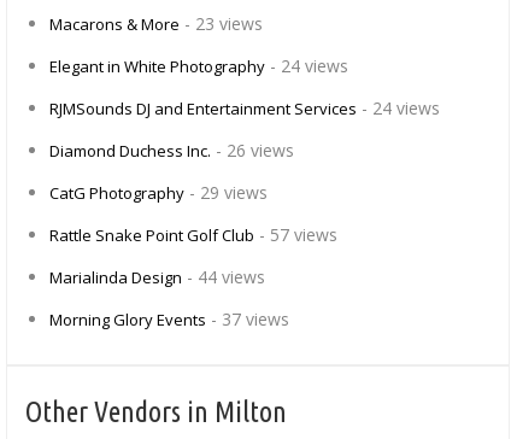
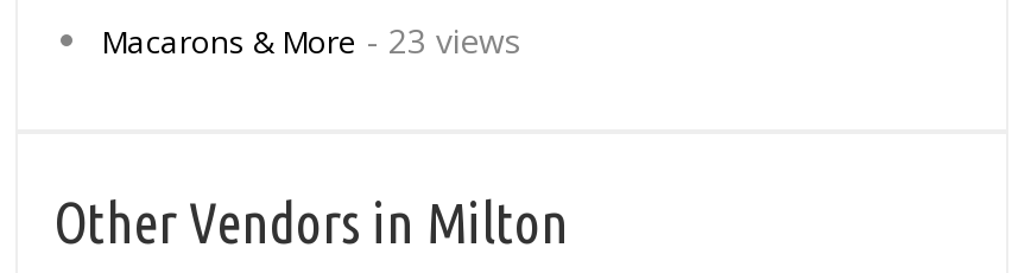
[49,54,440,330] Elegant in White Photography - 24 views | RJMSounds DJ and Entertainment Services - 24 views | Diamond Duchess Inc. - 26 views | CatG Photography - 29 views | Rattle Snake Point Golf Club - 57 views | Marialinda Design - 44 views | Morning Glory Events - 37 views -> none

